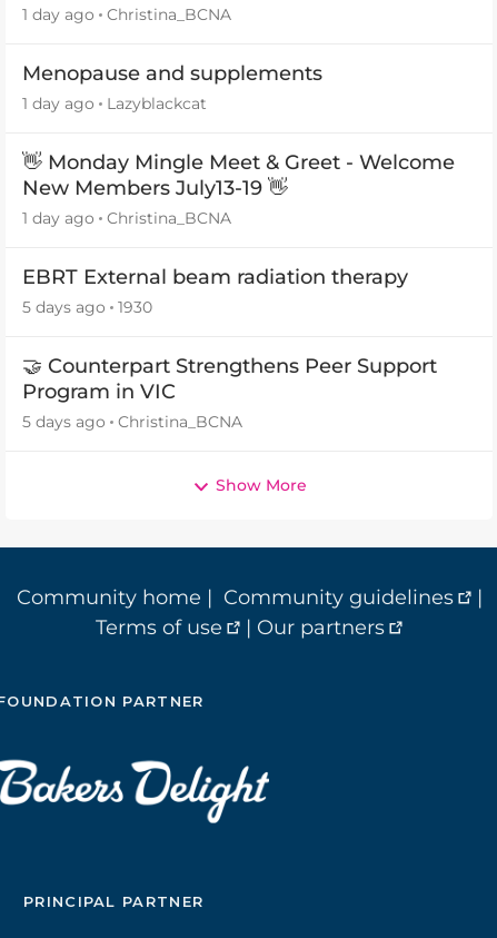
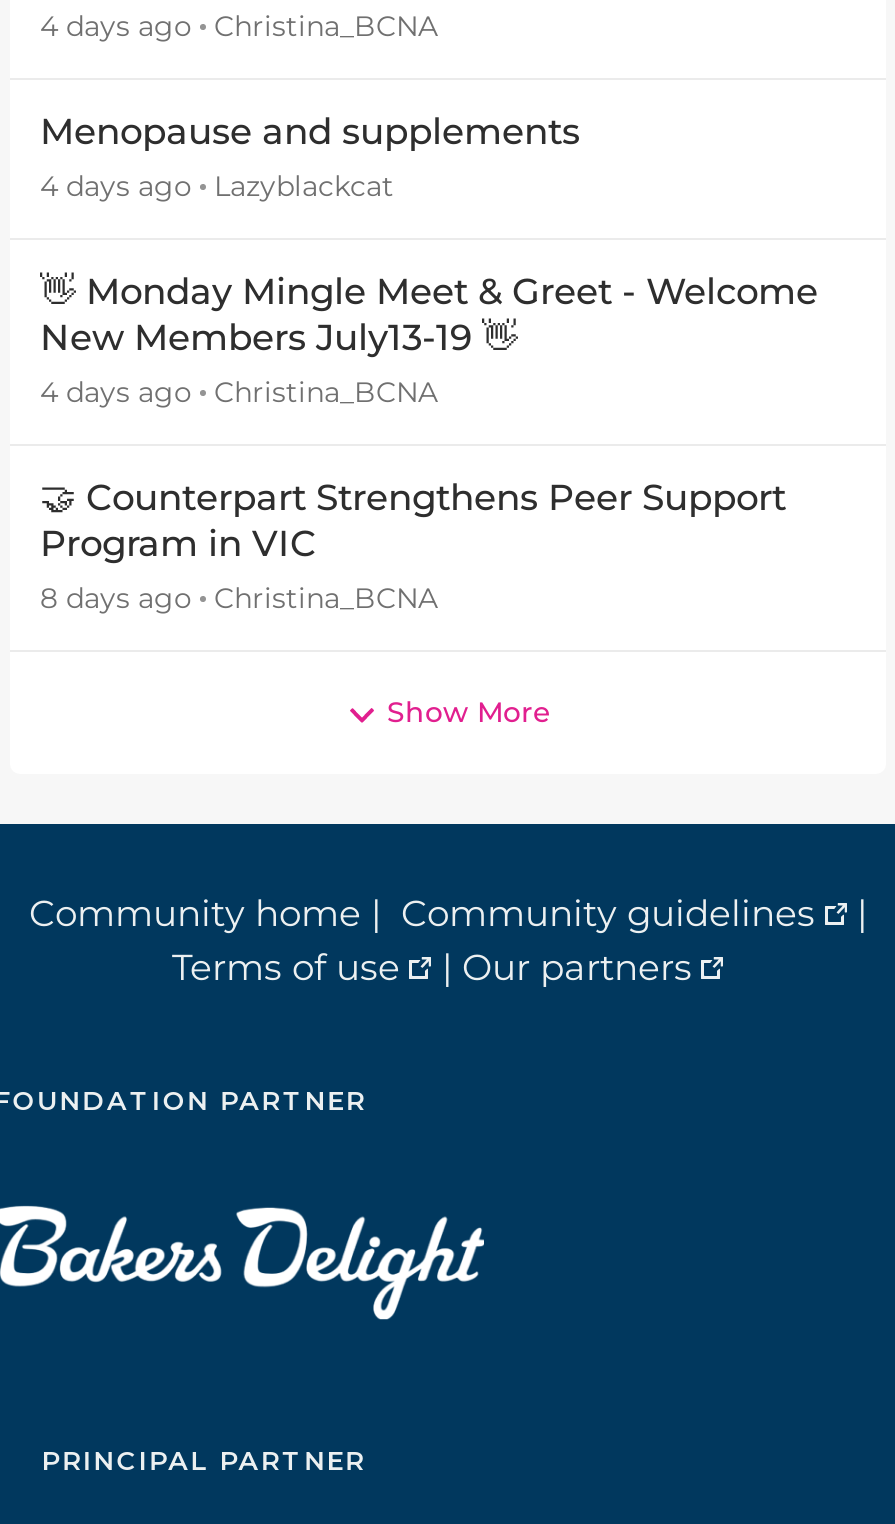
[22,5,231,25] 1 day ago Christina_BCNA -> [40,8,438,44] 4 days ago Christina_BCNA
[22,94,207,114] 1 day ago Lazyblackcat -> [40,168,394,204] 4 days ago Lazyblackcat
[22,208,231,228] 1 day ago Christina_BCNA -> [40,374,438,410] 4 days ago Christina_BCNA
[22,265,408,317] EBRT External beam radiation therapy | 5 days ago | 1930 -> none
[22,412,242,432] 5 days ago Christina_BCNA -> [40,580,438,616] 8 days ago Christina_BCNA

